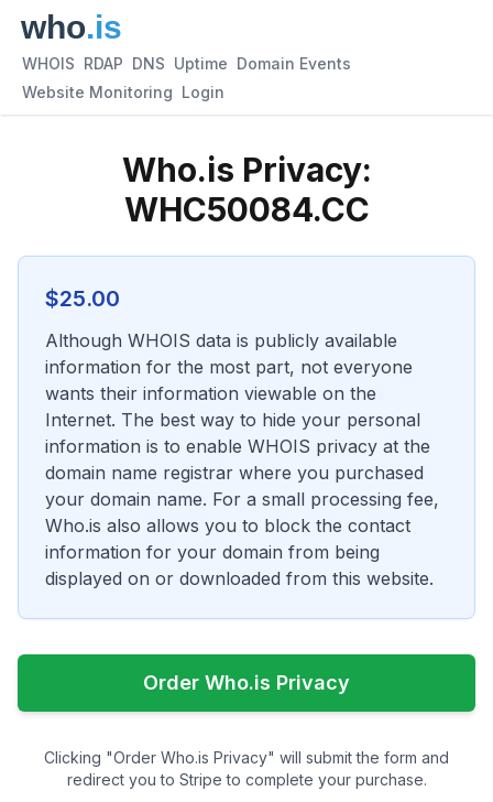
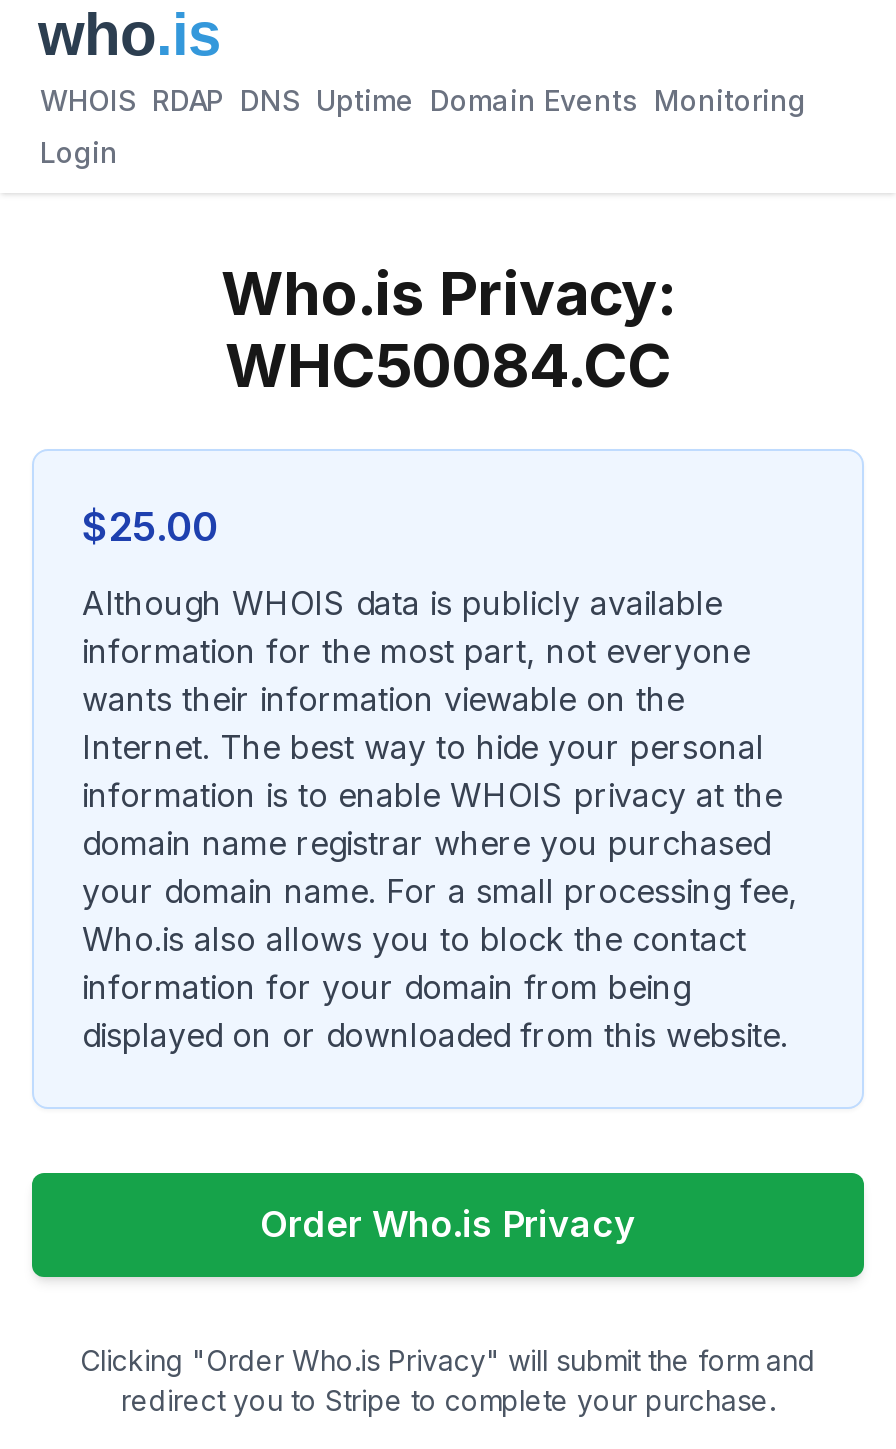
[22,54,351,73] WHOIS RDAP DNS Uptime Domain Events -> [40,83,806,117] WHOIS RDAP DNS Uptime Domain Events Monitoring
[22,83,224,101] Website Monitoring Login -> [40,135,118,169] Login

